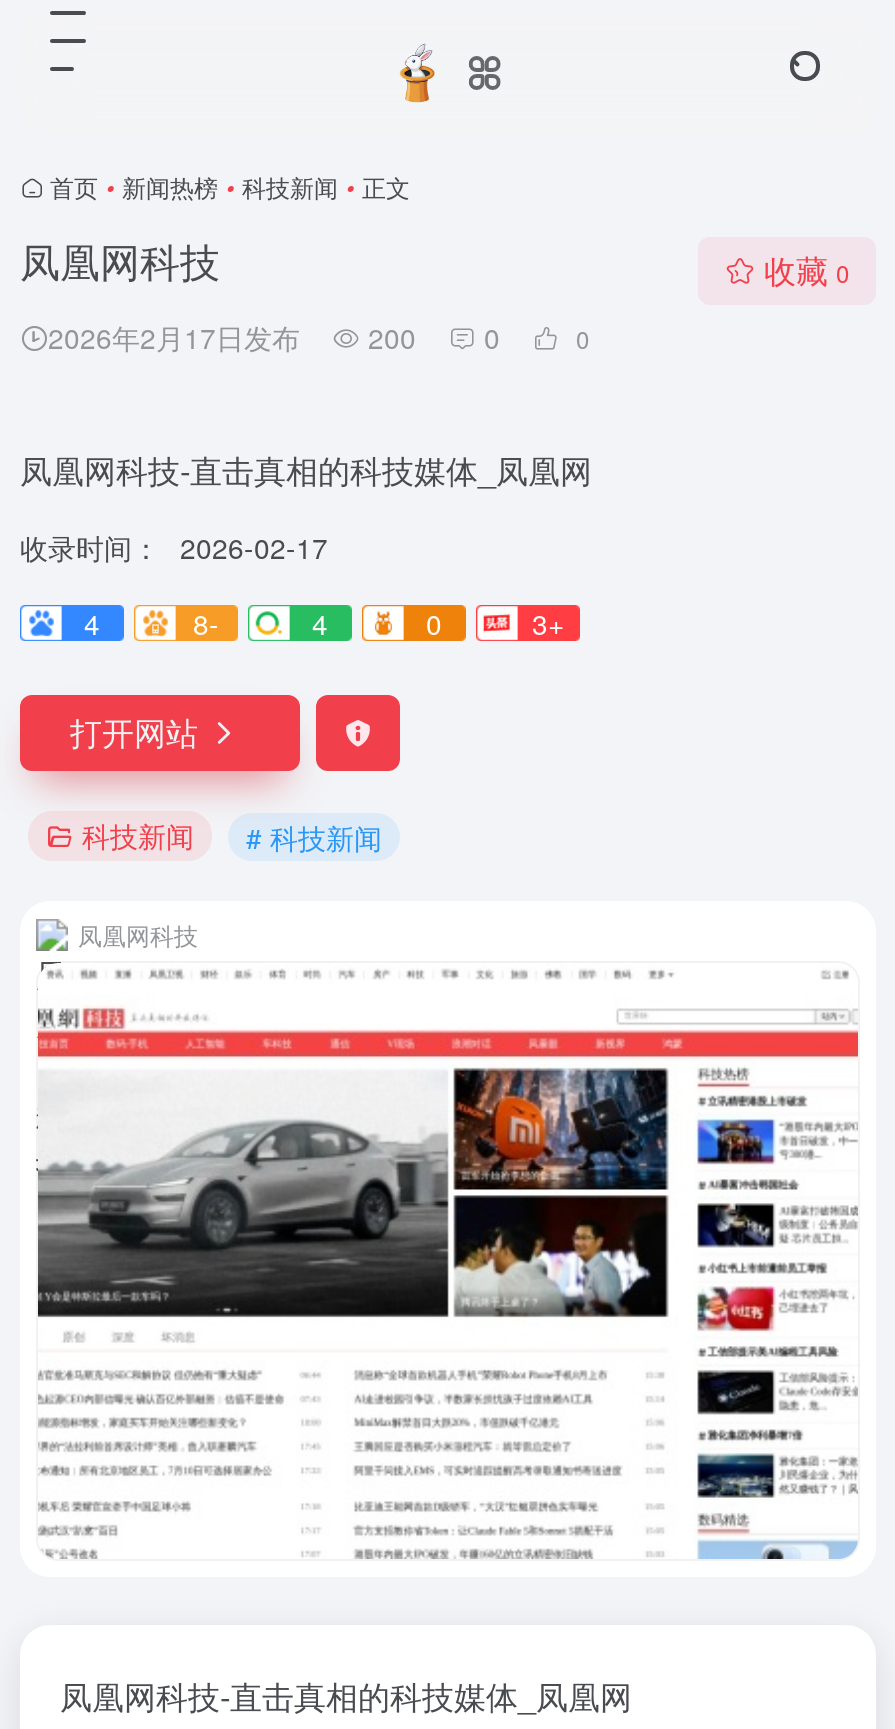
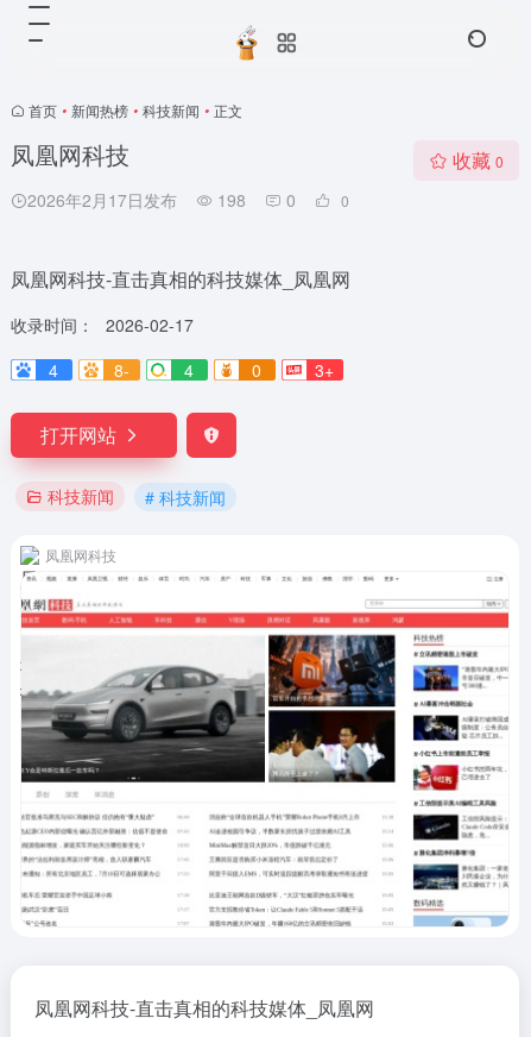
[48,317,500,357] 2026年2月17日发布 200 0 -> [27,188,296,212] 2026年2月17日发布 198 0

